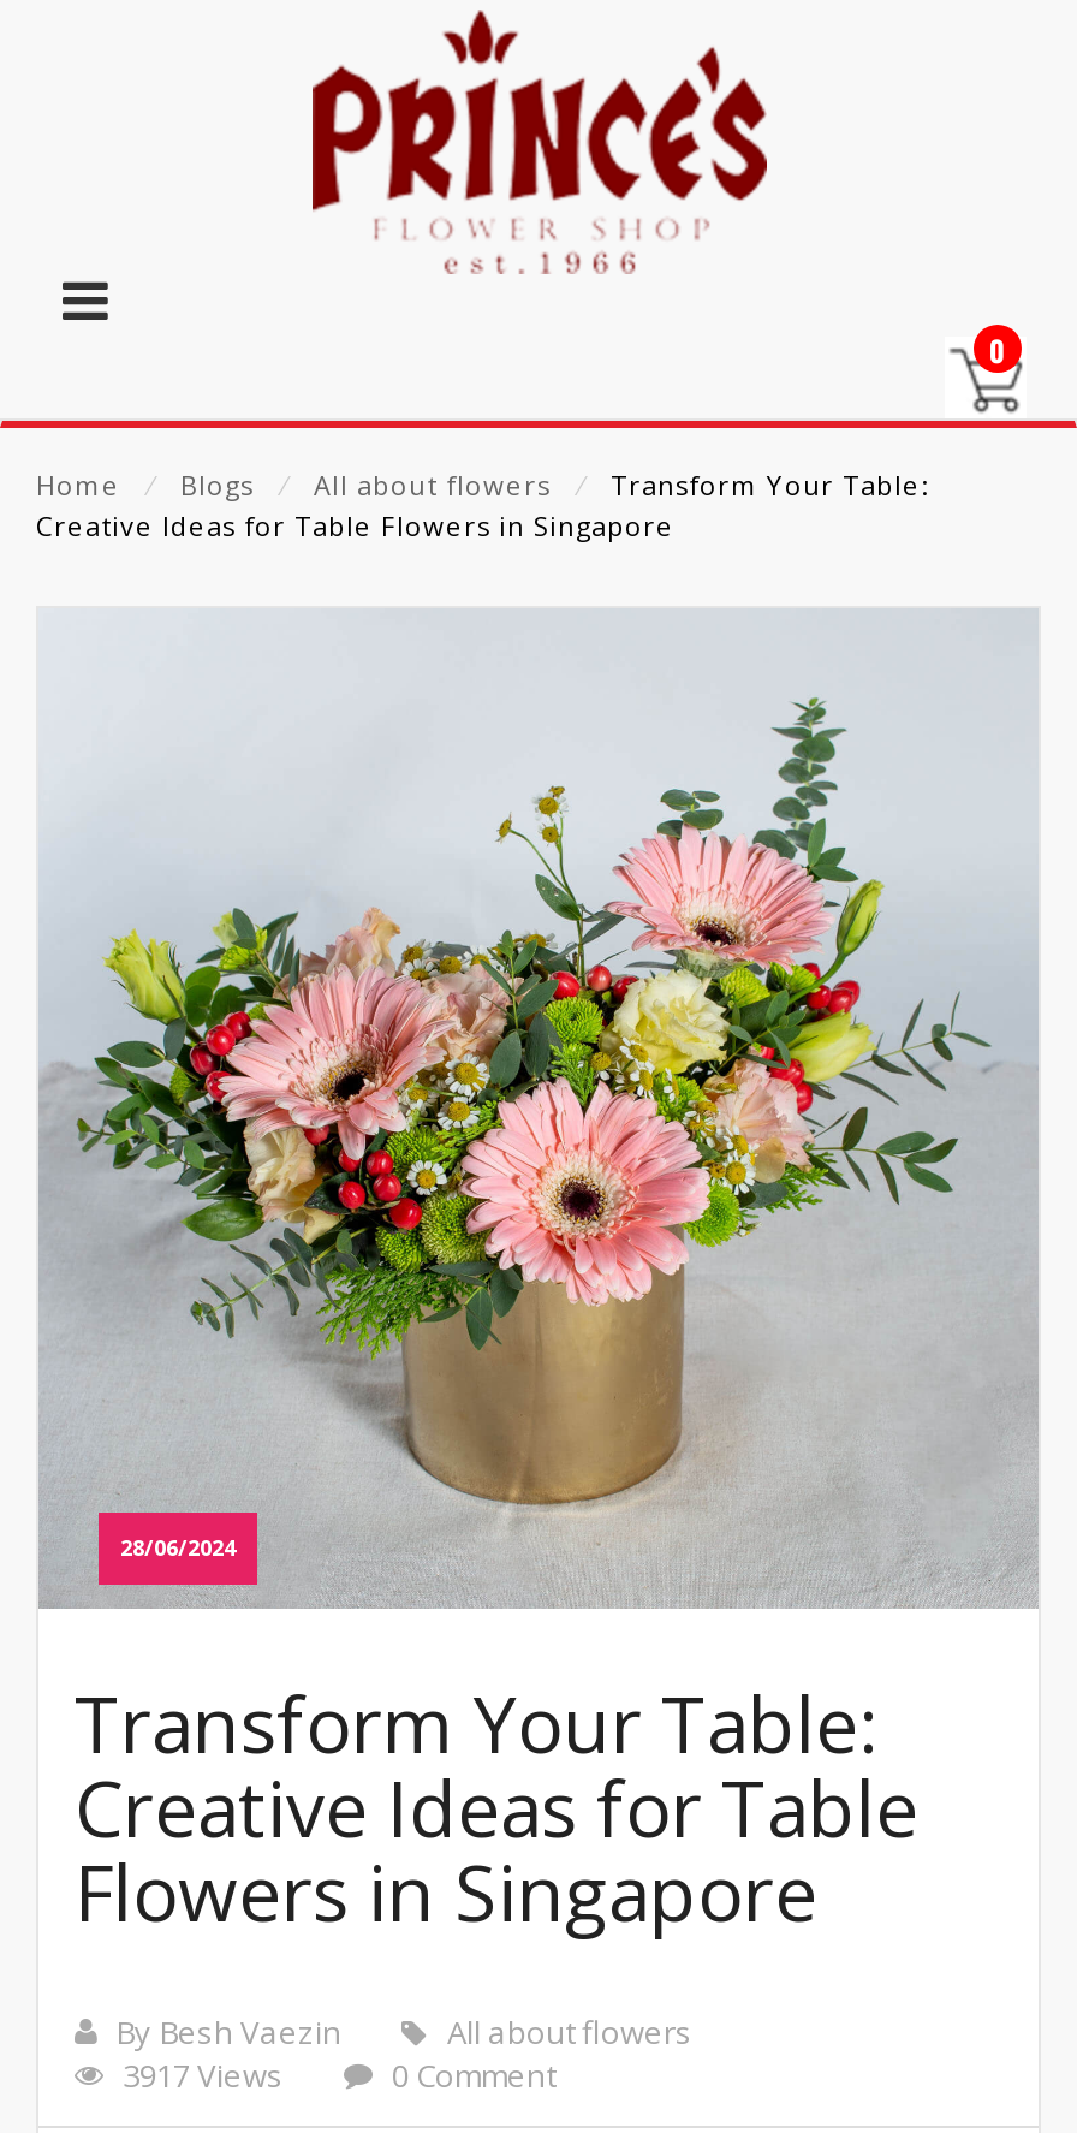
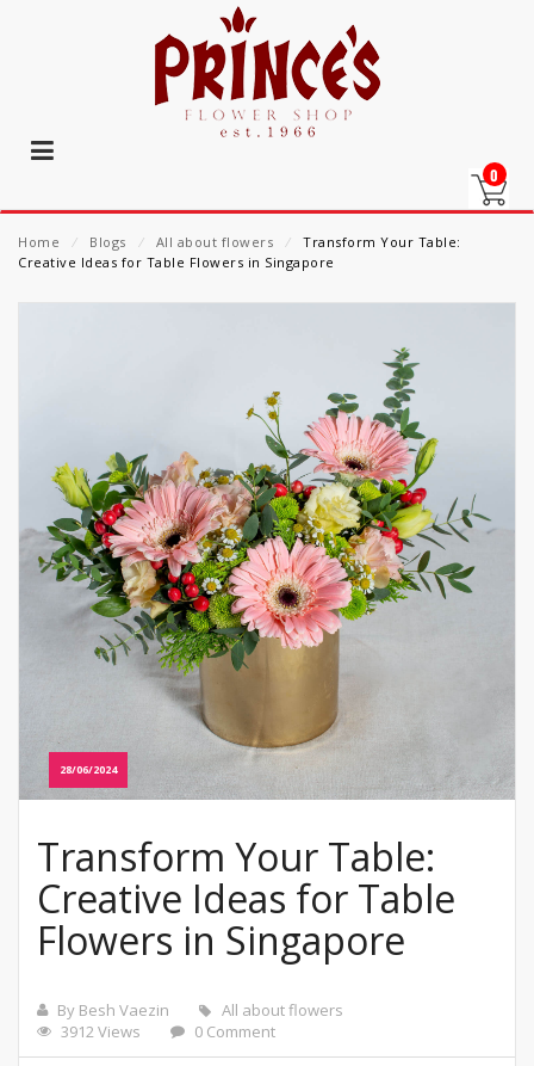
[123,2054,284,2097] 3917 Views -> [61,1021,141,1042] 3912 Views

